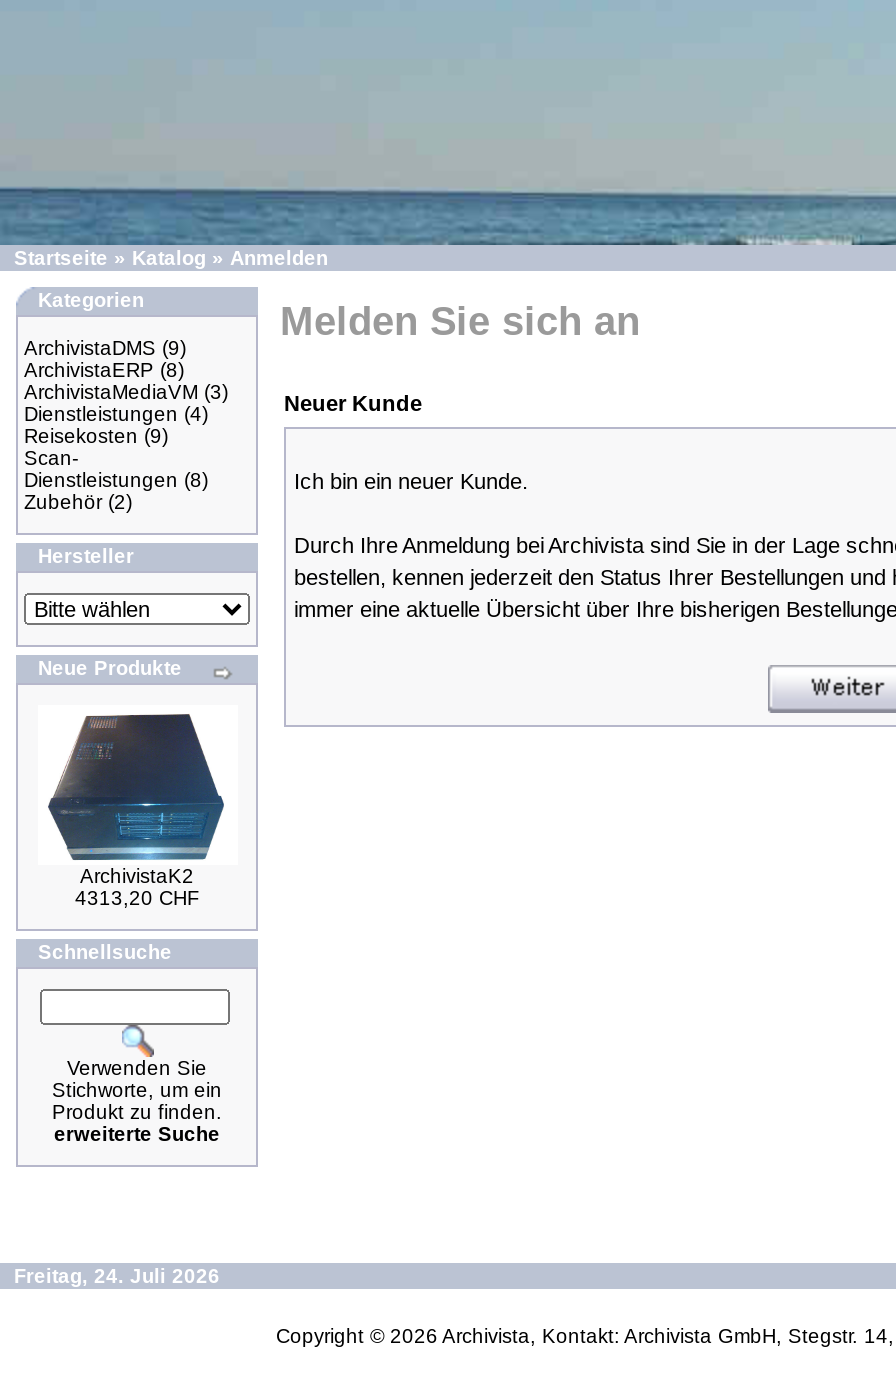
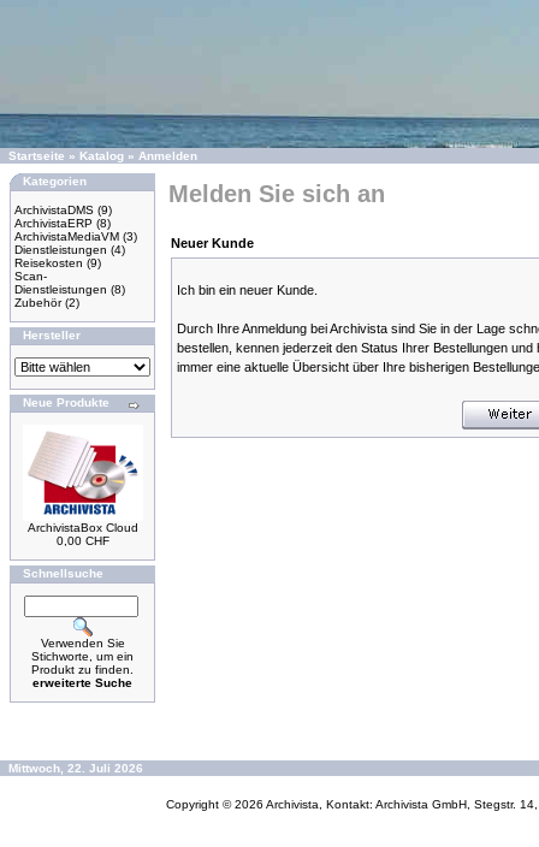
[46,711,228,909] [image] | ArchivistaK2 | 4313,20 CHF -> [27,430,138,547] [image] | ArchivistaBox Cloud | 0,00 CHF
[2,1265,232,1287] Freitag, 24. Juli 2026 -> [1,762,150,775] Mittwoch, 22. Juli 2026

